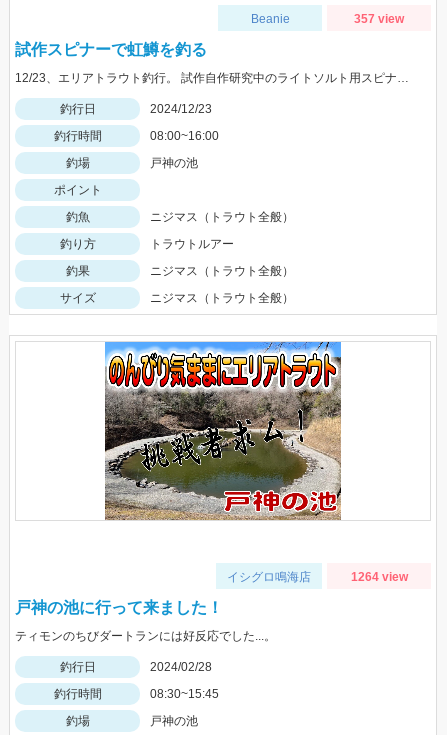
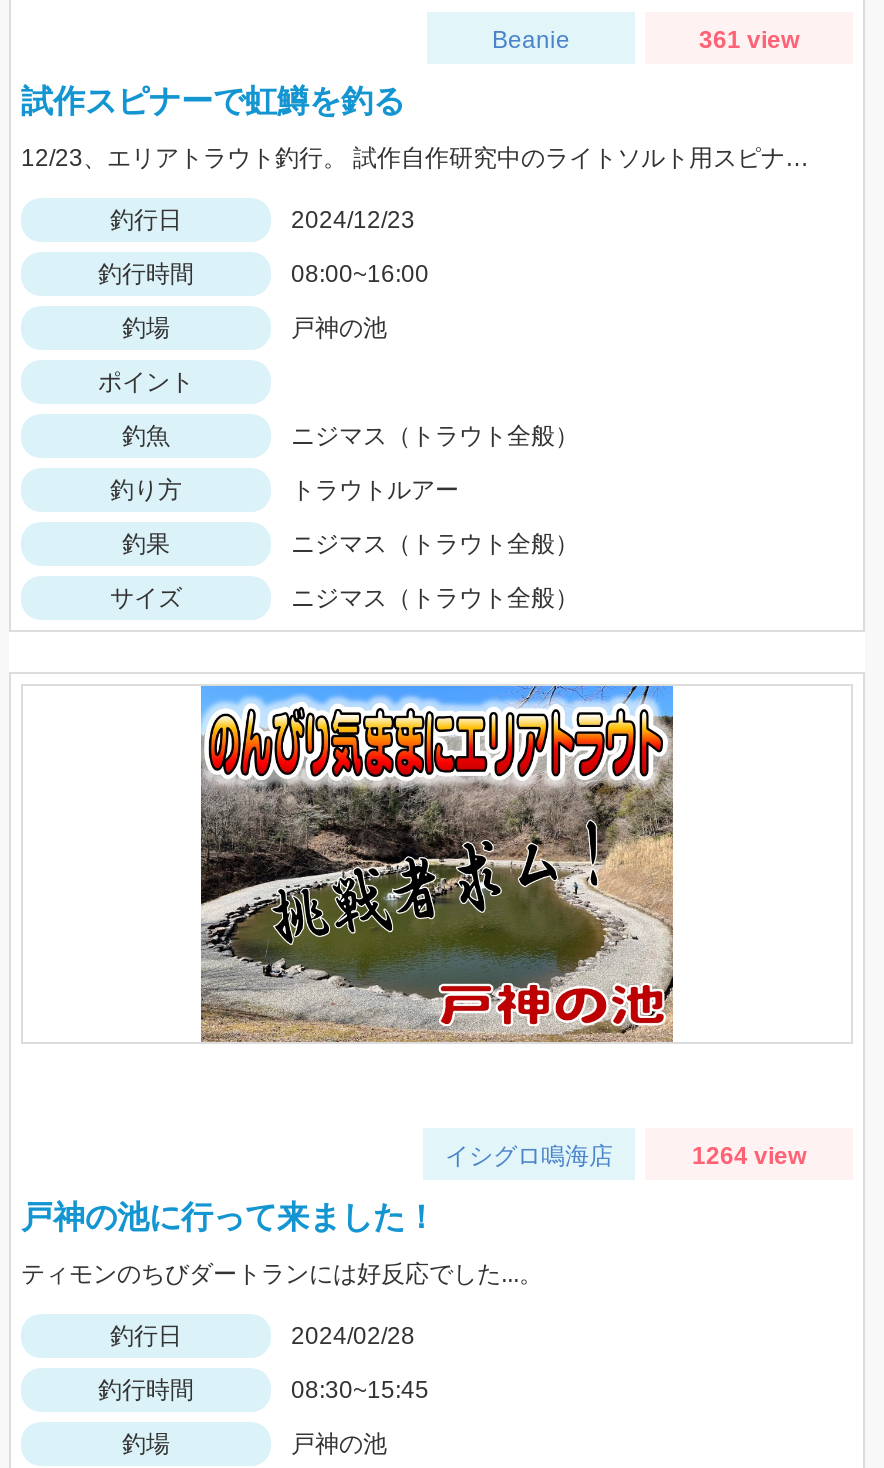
[354,12,404,26] 357 view -> [699,26,799,54] 361 view

